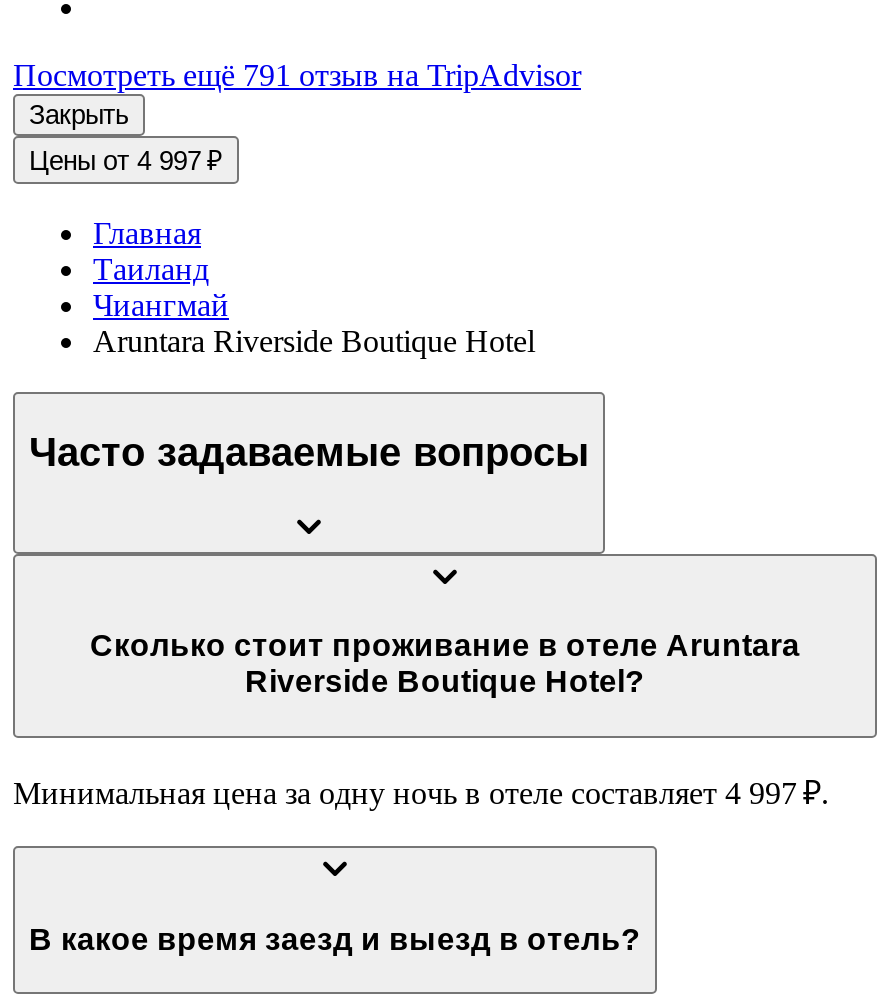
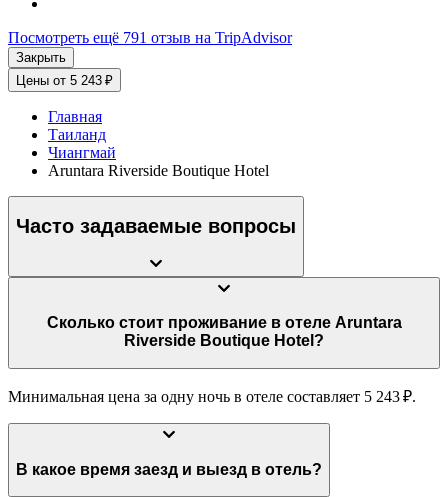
[29,145,223,175] Цены от 4 997 ₽ -> [16,73,113,88] Цены от 5 243 ₽
[13,776,829,810] Минимальная цена за одну ночь в отеле составляет 4 997 ₽. -> [8,388,416,405] Минимальная цена за одну ночь в отеле составляет 5 243 ₽.

